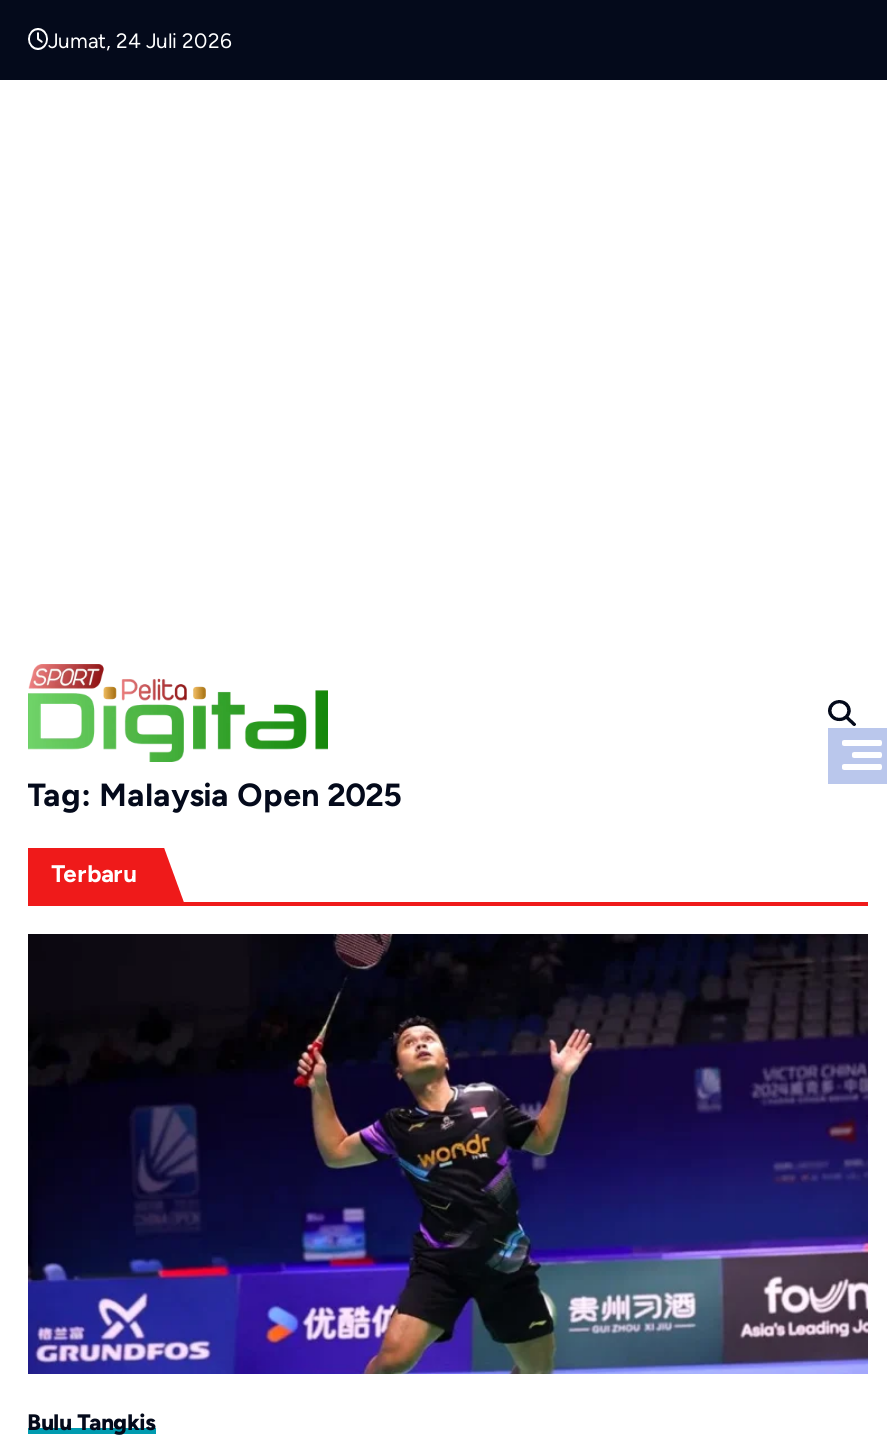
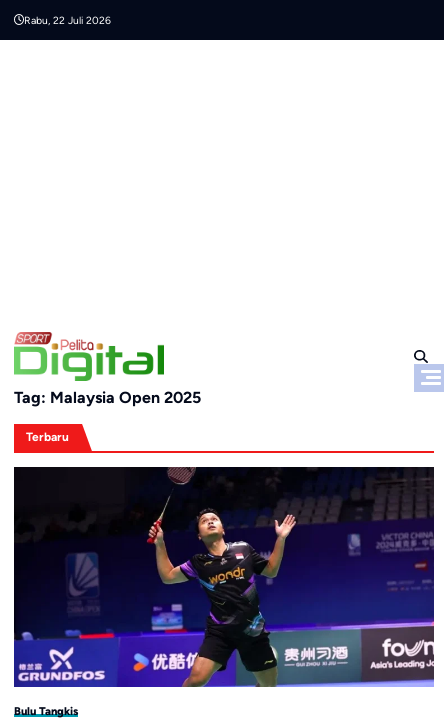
[48,27,232,53] Jumat, 24 Juli 2026 -> [24,13,111,26] Rabu, 22 Juli 2026

